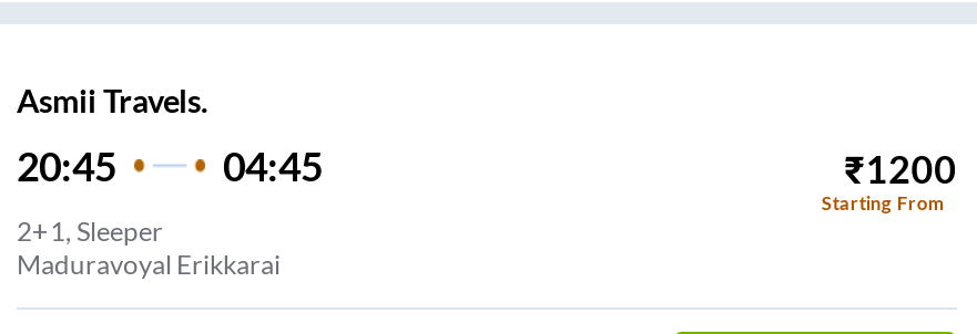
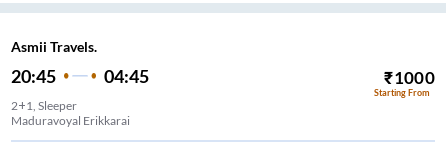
[845,146,957,193] ₹1200 -> [384,67,435,88] ₹1000

